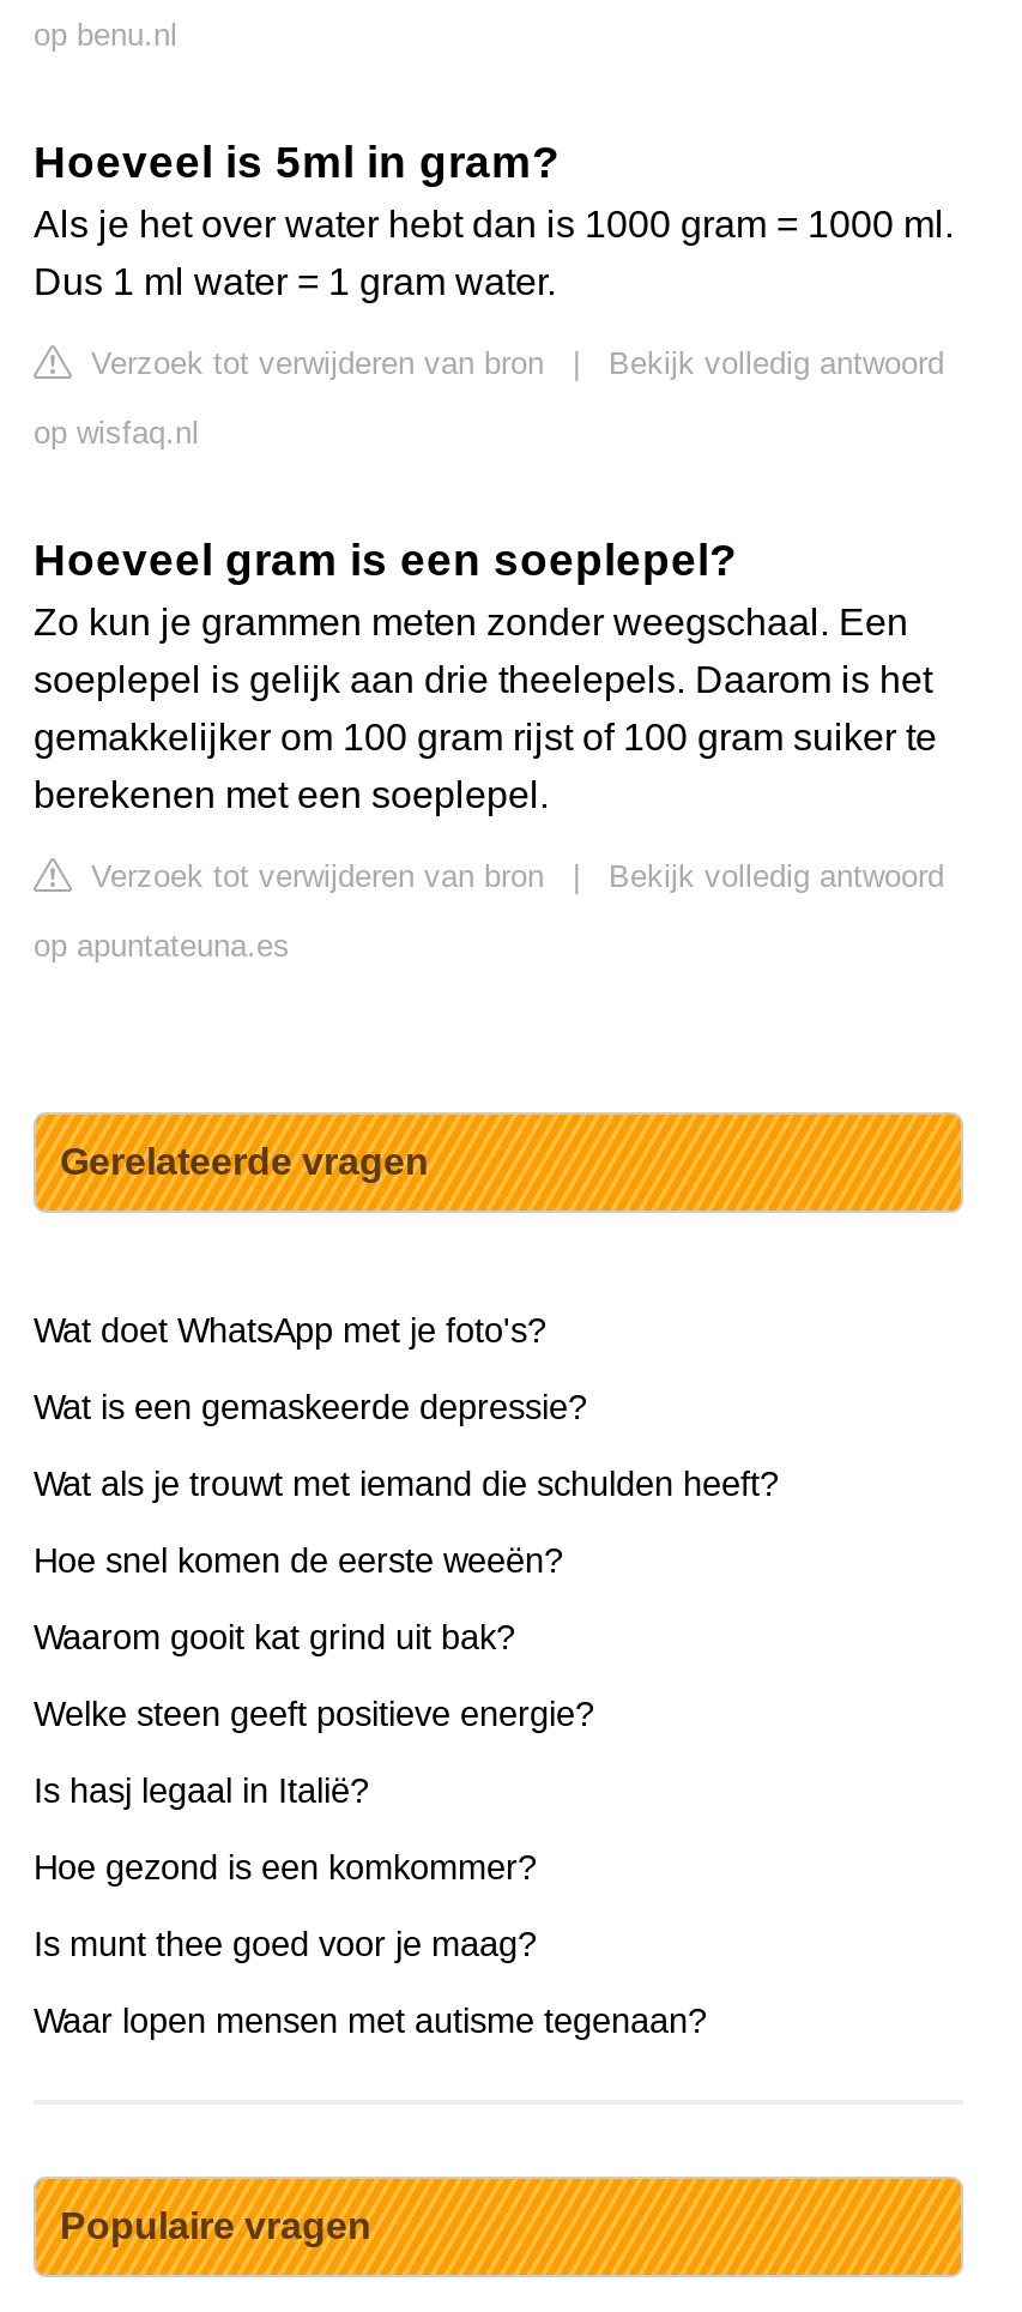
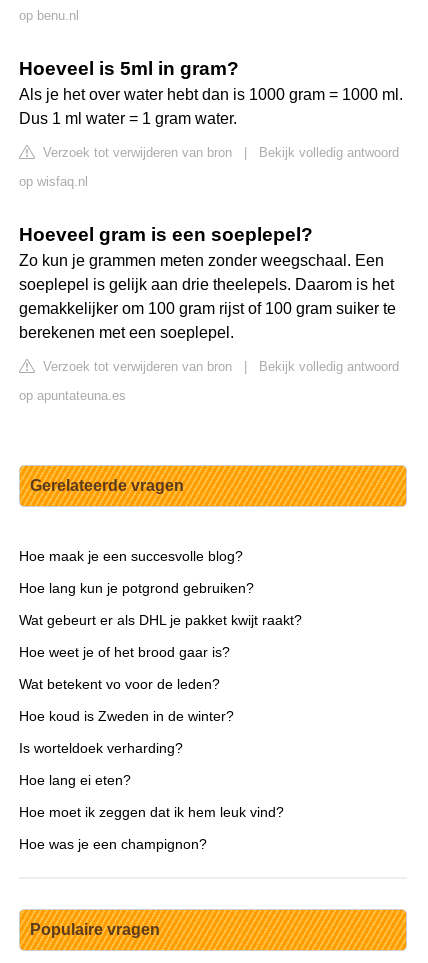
[34,1312,546,1350] Wat doet WhatsApp met je foto's? -> [19,548,243,564] Hoe maak je een succesvolle blog?
[34,1388,587,1427] Wat is een gemaskeerde depressie? -> [19,580,254,596] Hoe lang kun je potgrond gebruiken?
[34,1465,779,1503] Wat als je trouwt met iemand die schulden heeft? -> [19,612,302,628] Wat gebeurt er als DHL je pakket kwijt raakt?
[34,1542,563,1580] Hoe snel komen de eerste weeën? -> [19,644,230,660] Hoe weet je of het brood gaar is?
[34,1619,515,1657] Waarom gooit kat grind uit bak? -> [19,676,220,692] Wat betekent vo voor de leden?
[34,1695,594,1734] Welke steen geeft positieve energie? -> [19,708,234,724] Hoe koud is Zweden in de winter?
[34,1772,369,1810] Is hasj legaal in Italië? -> [19,740,183,756] Is worteldoek verharding?
[34,1849,537,1887] Hoe gezond is een komkommer? -> [19,772,131,788] Hoe lang ei eten?
[34,1925,537,1964] Is munt thee goed voor je maag? -> [19,804,284,820] Hoe moet ik zeggen dat ik hem leuk vind?
[34,2002,707,2040] Waar lopen mensen met autisme tegenaan? -> [19,836,207,852] Hoe was je een champignon?

